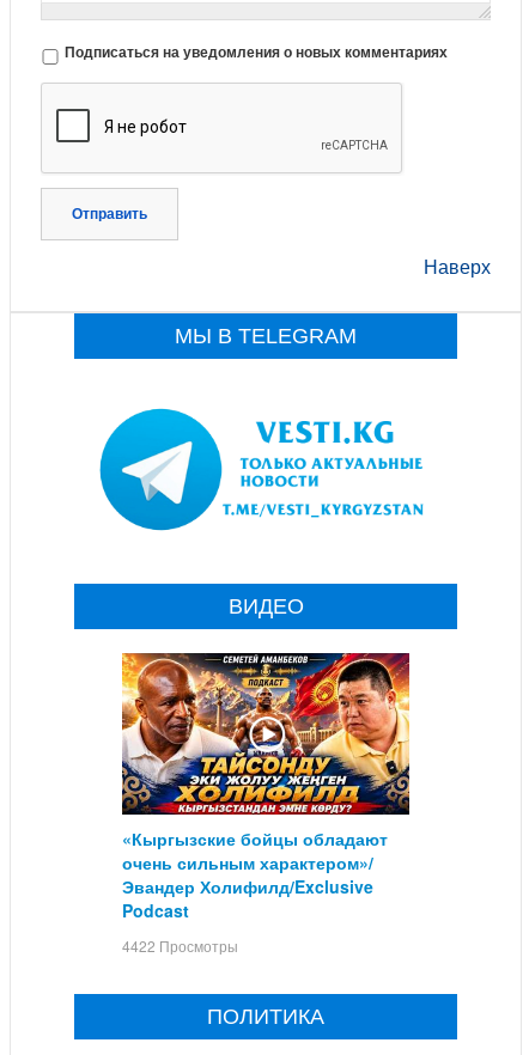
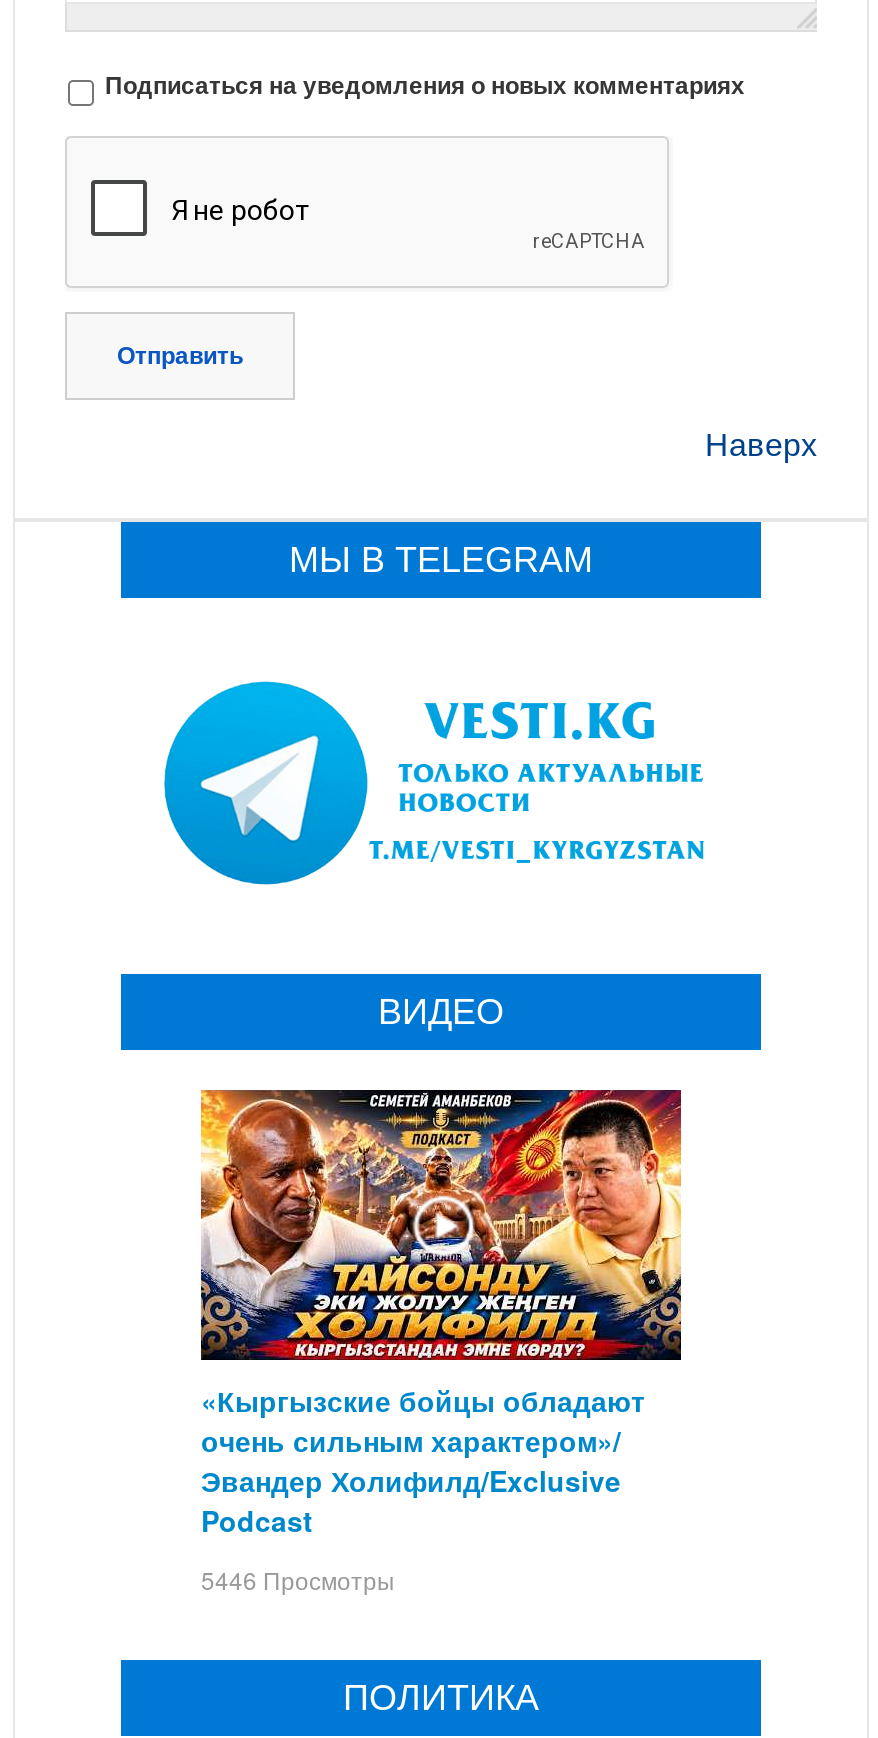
[122,935,238,955] 4422 Просмотры -> [201,1562,395,1596] 5446 Просмотры

